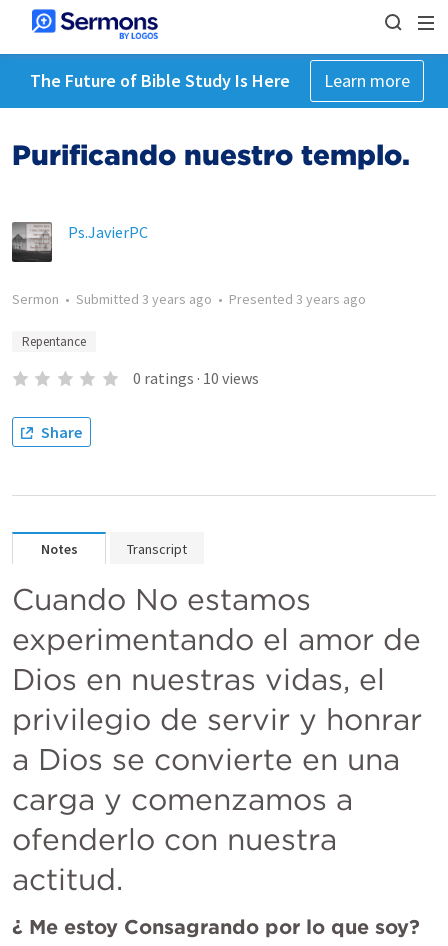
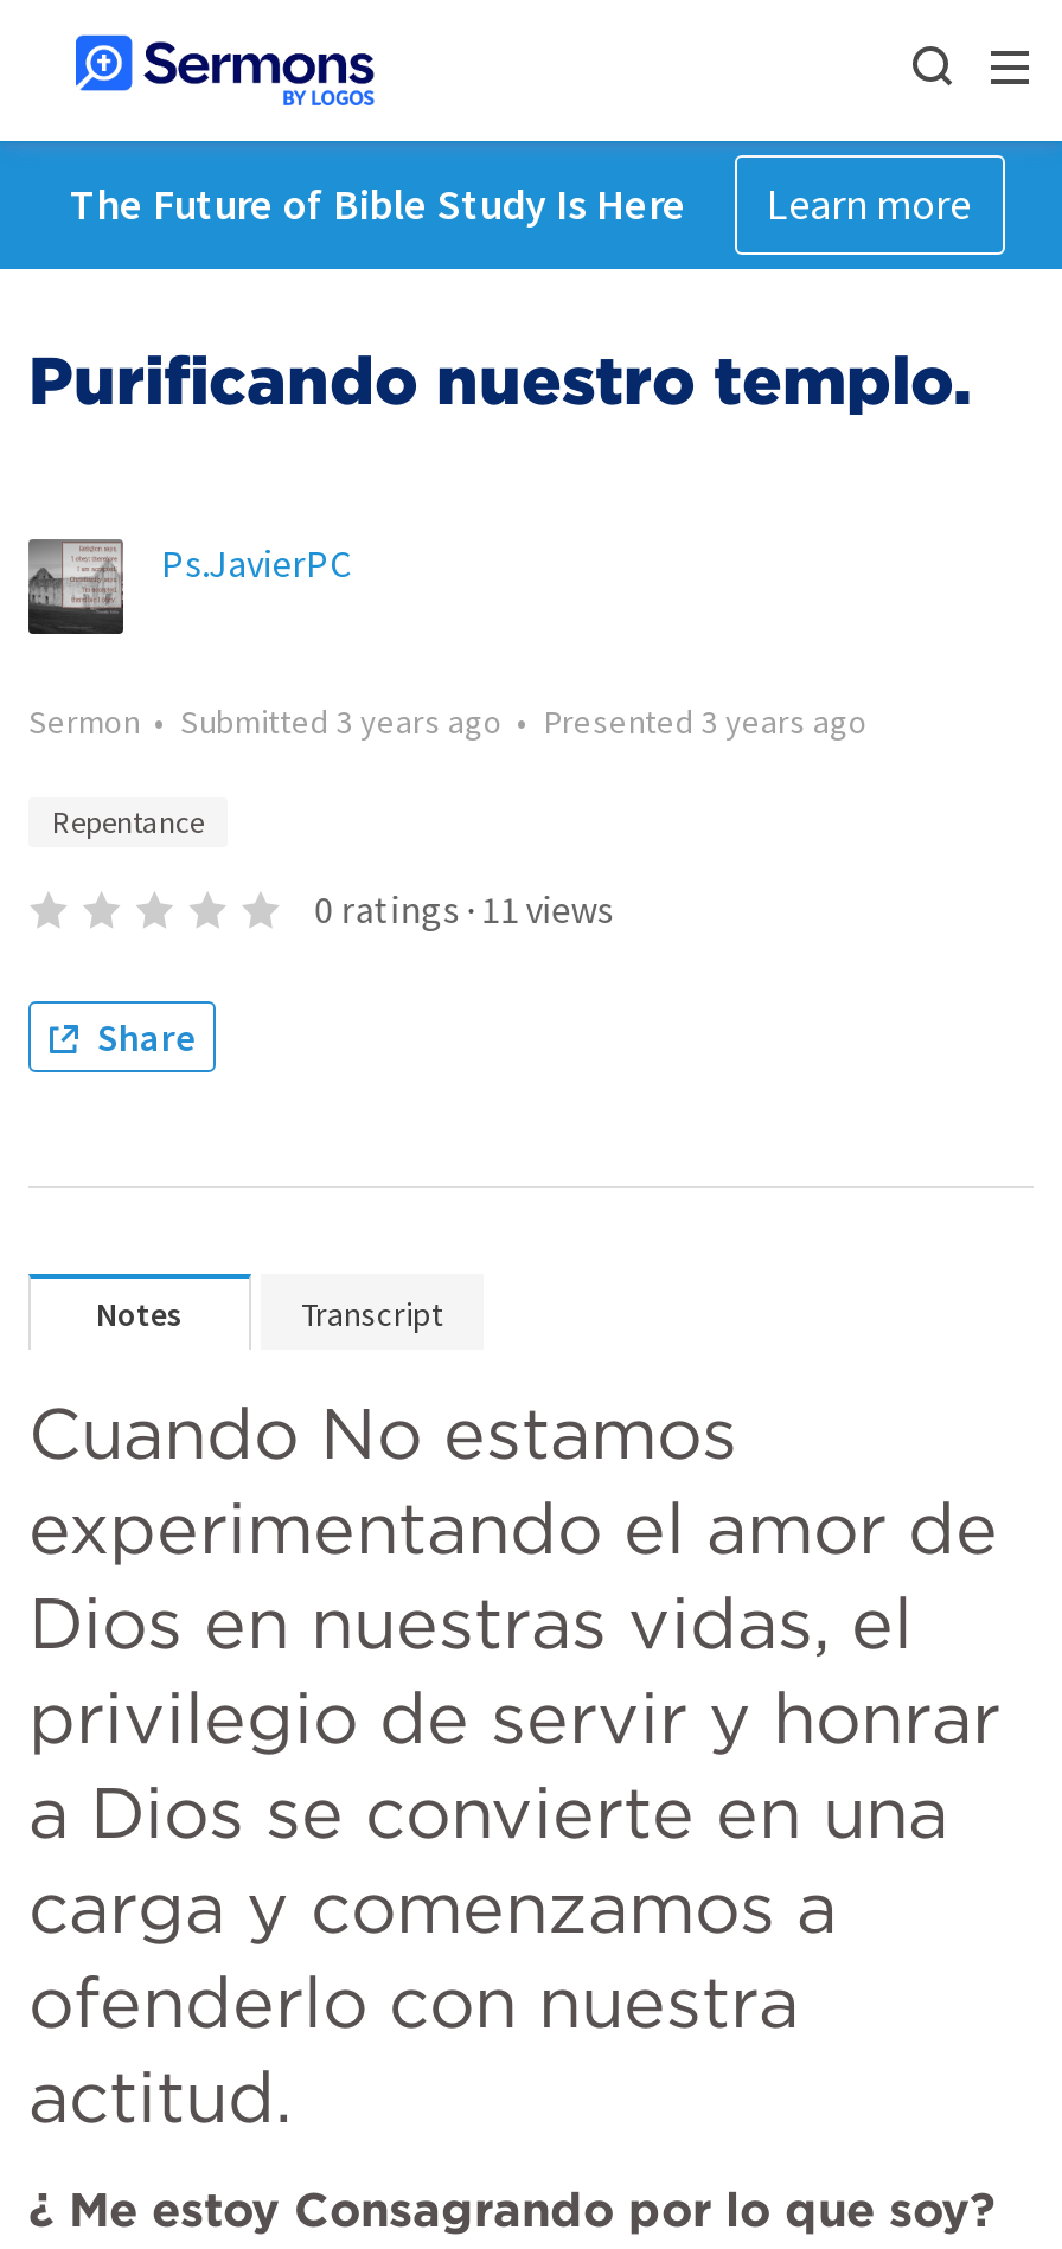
[133,368,259,388] 0 ratings · 10 views -> [315,885,613,933] 0 ratings · 11 views

